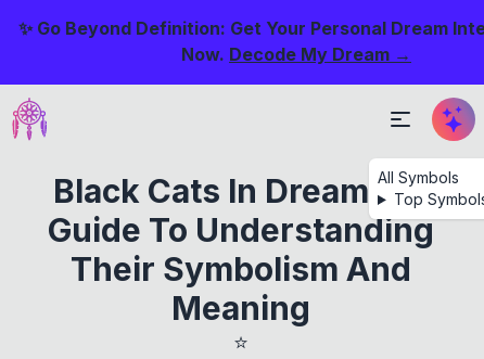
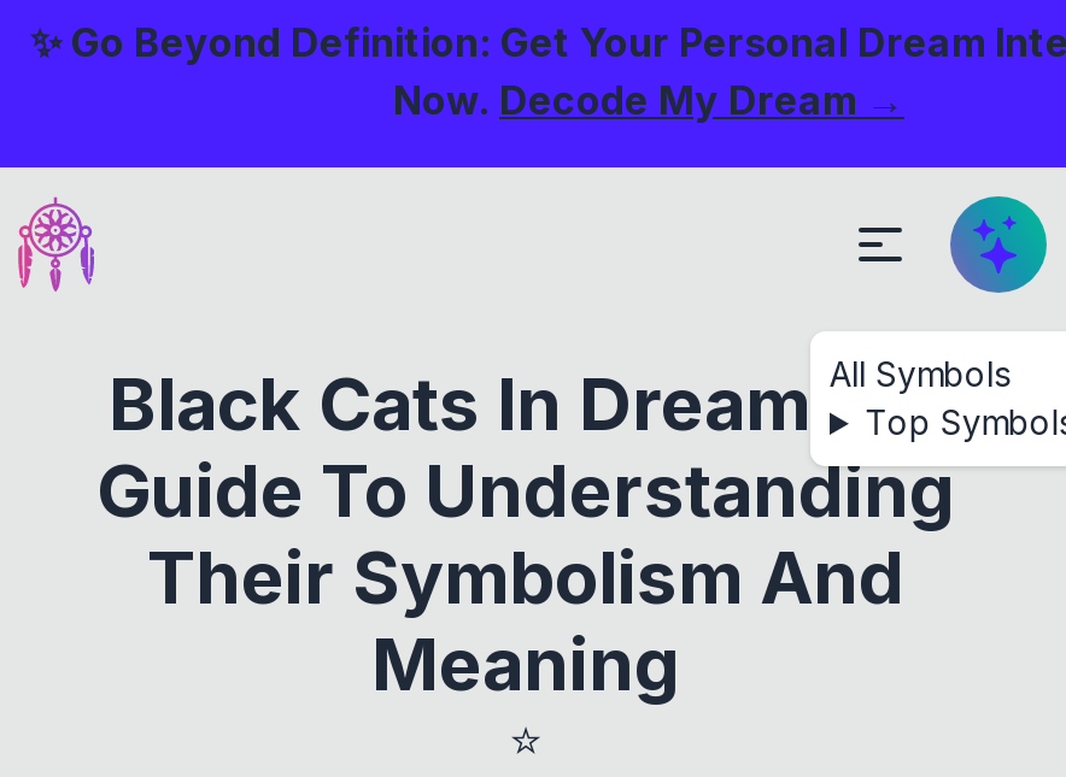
[431,97,476,142] [image] -> [948,194,1049,295] [image]

